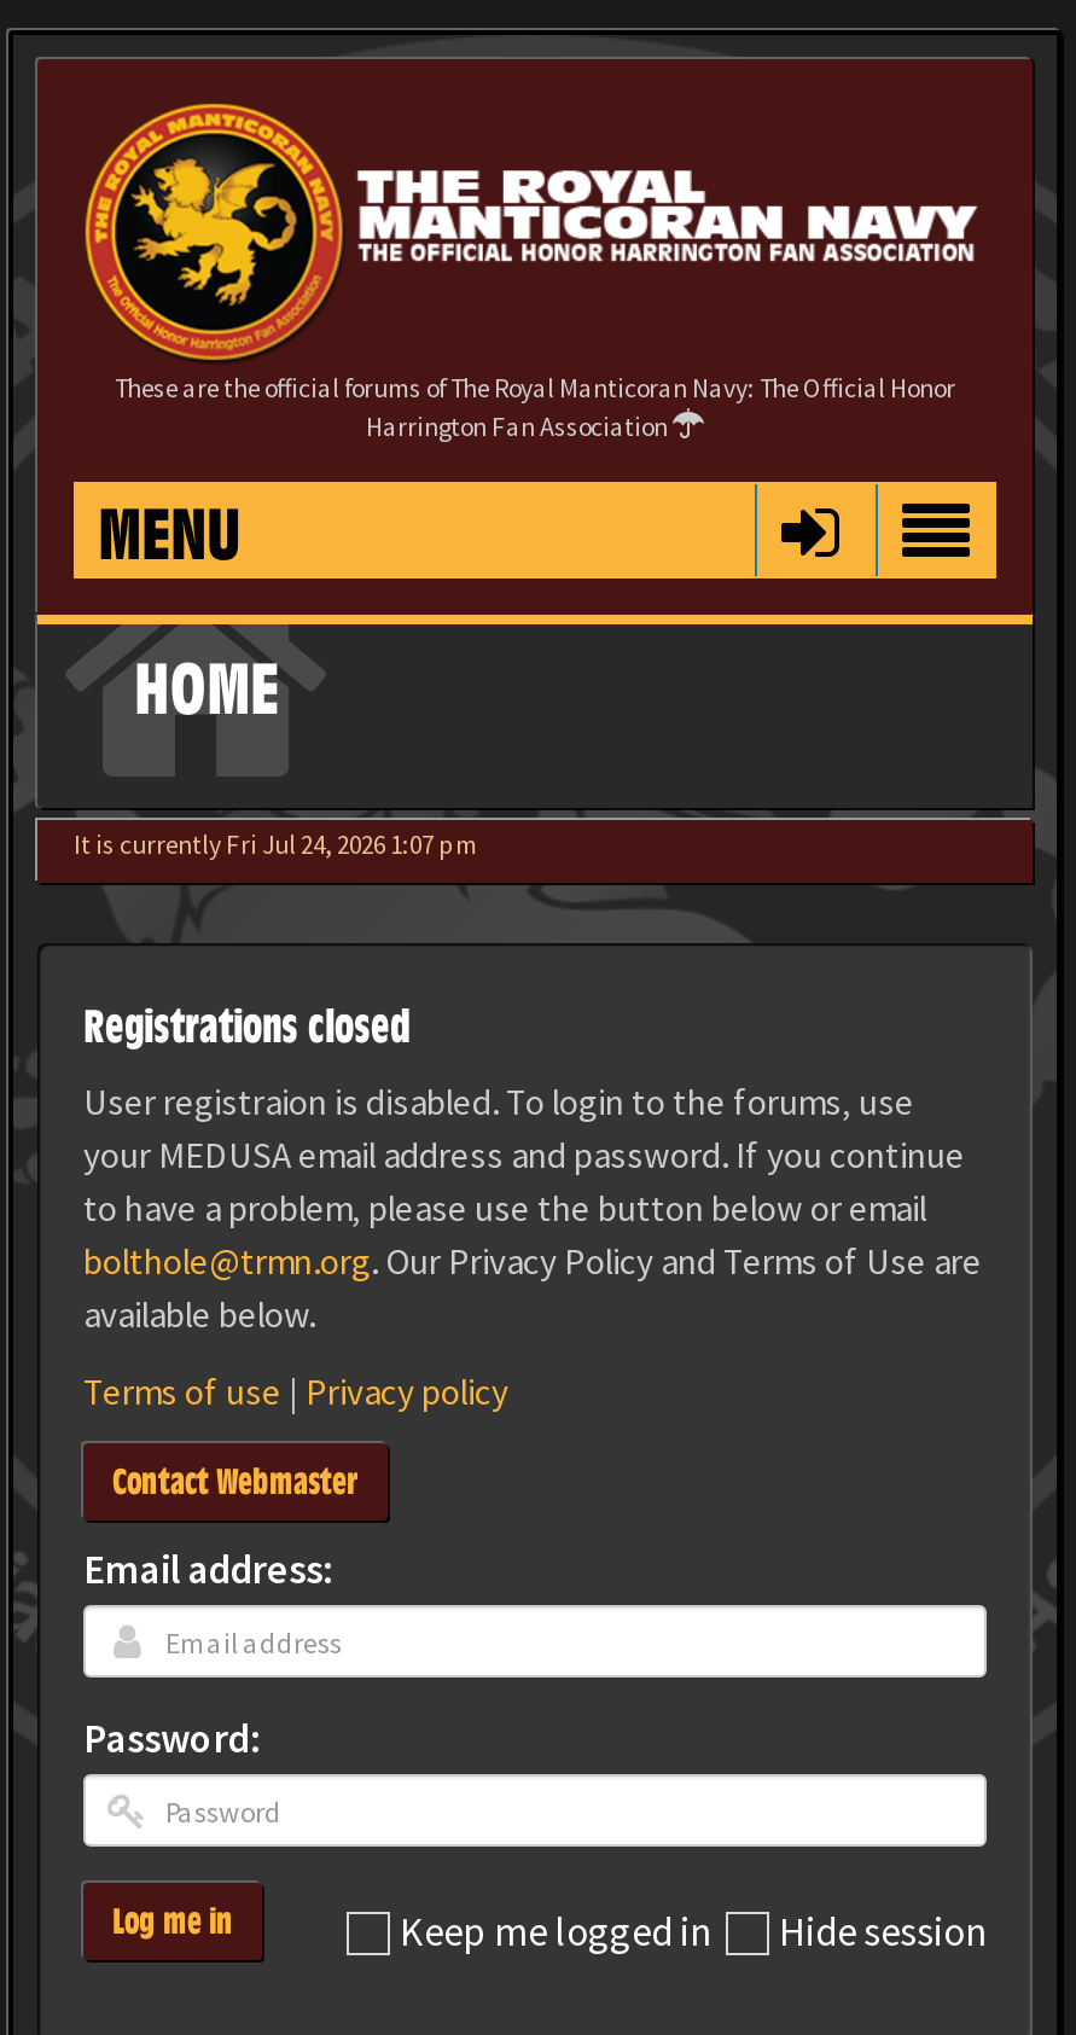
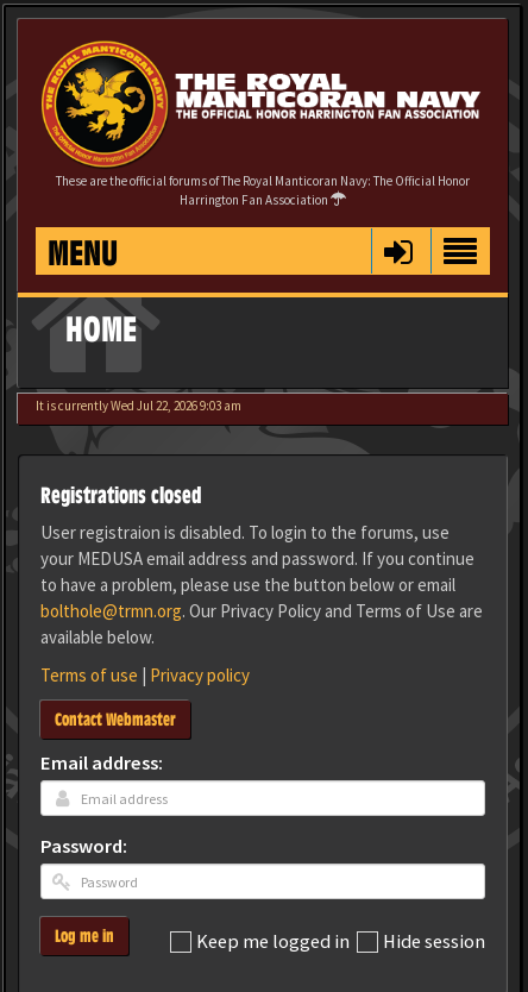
[74,827,477,861] It is currently Fri Jul 24, 2026 1:07 pm -> [36,397,241,414] It is currently Wed Jul 22, 2026 9:03 am

